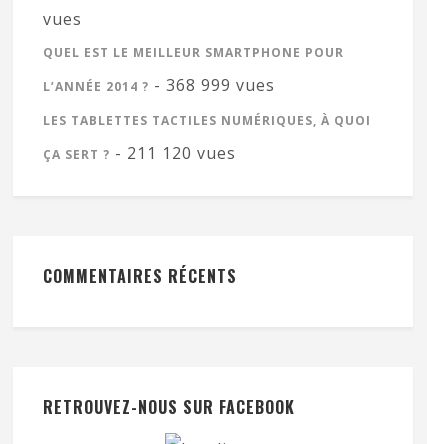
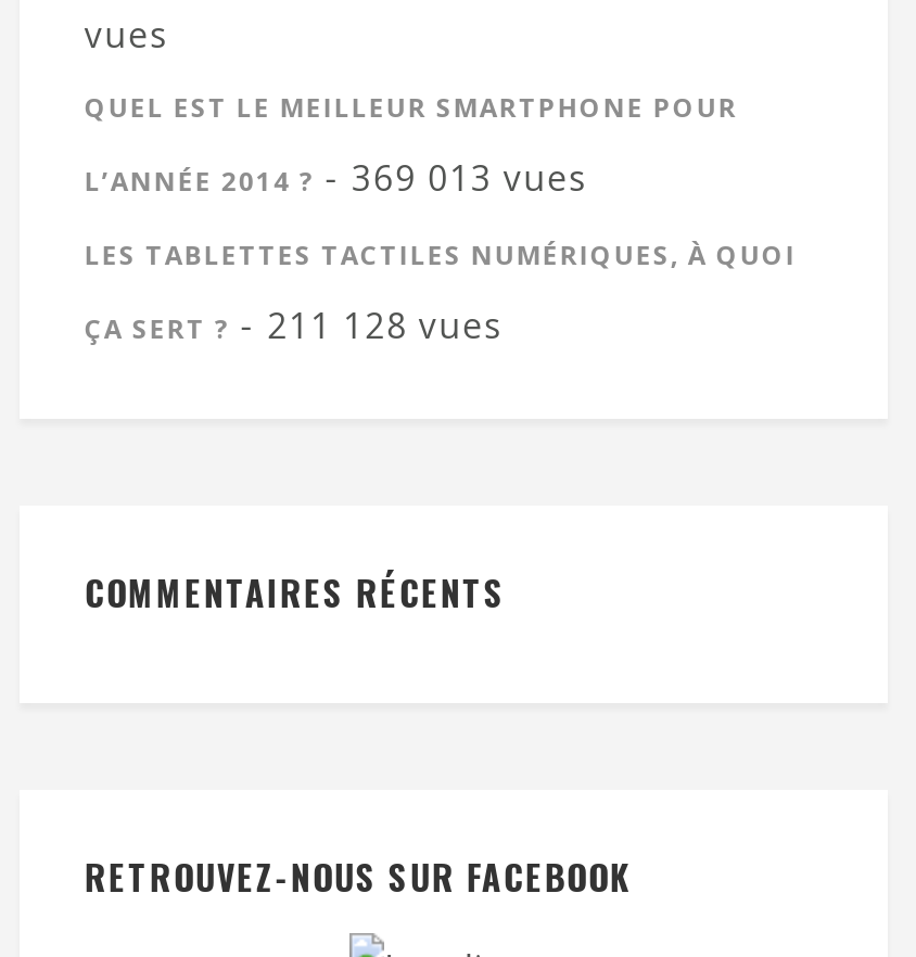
[43,74,275,96] L’ANNÉE 2014 ? - 368 999 vues -> [84,154,588,201] L’ANNÉE 2014 ? - 369 013 vues
[43,142,236,164] ÇA SERT ? - 211 120 vues -> [84,301,503,349] ÇA SERT ? - 211 128 vues

